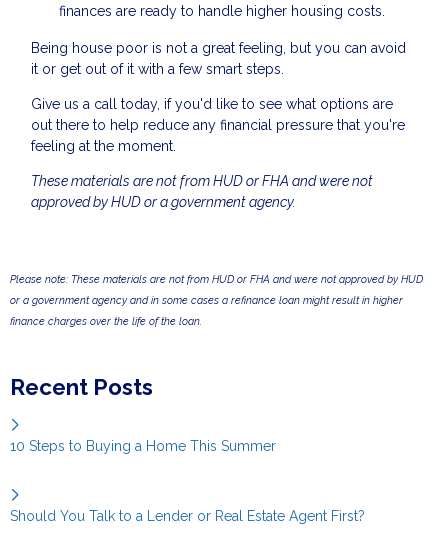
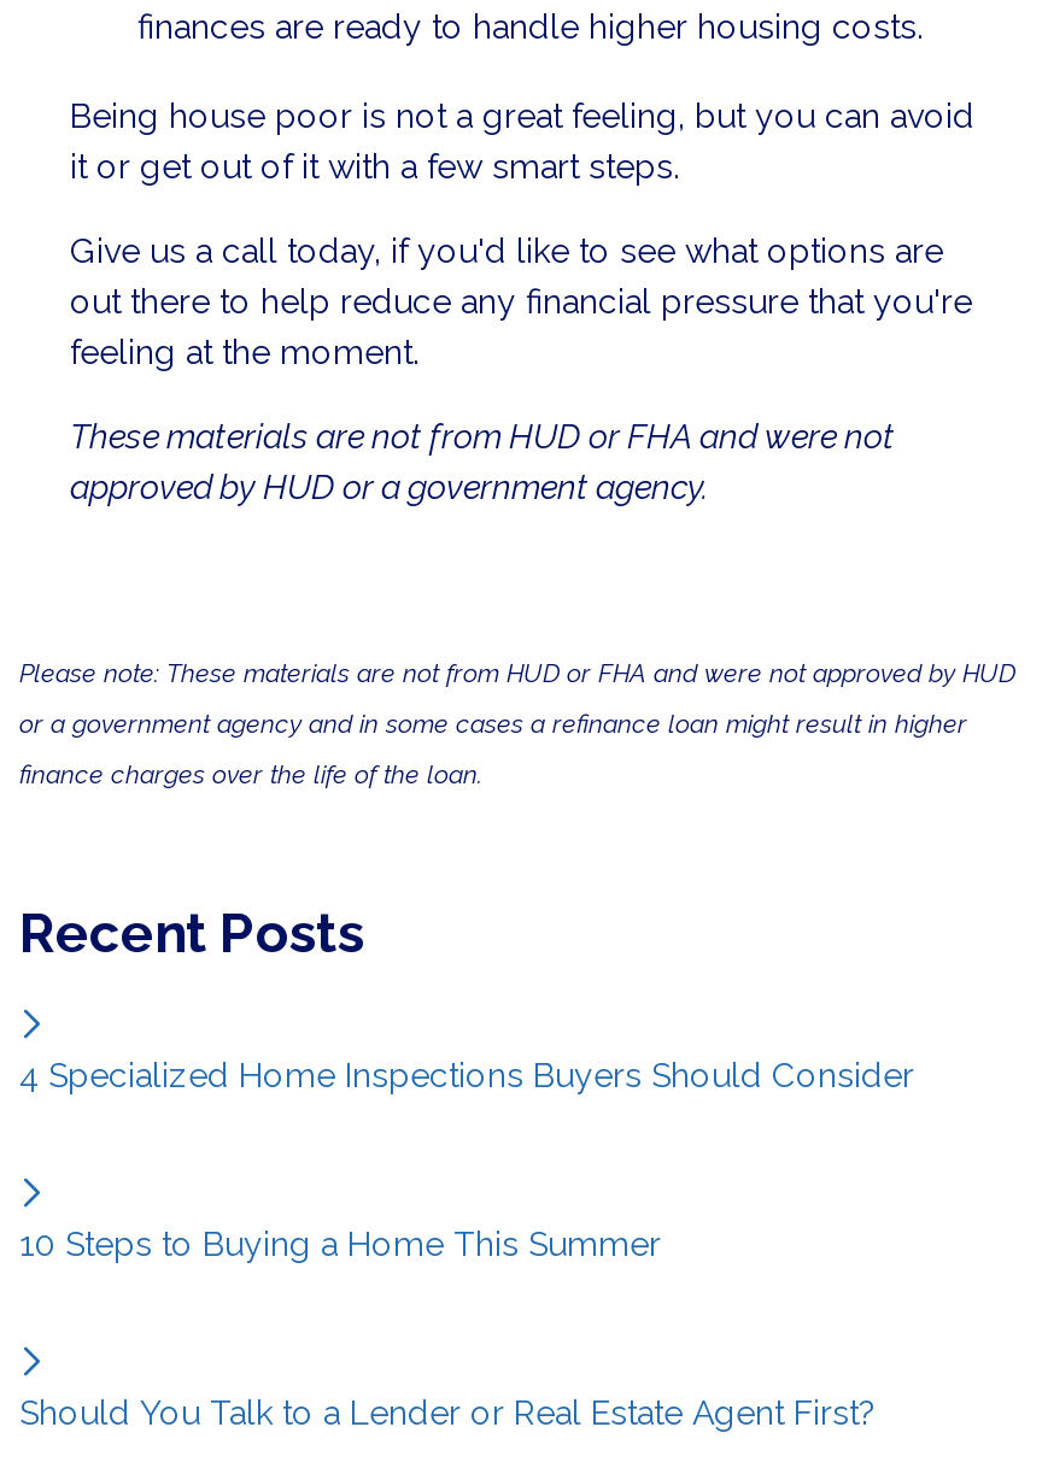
none -> [19,1057,914,1095] 4 Specialized Home Inspections Buyers Should Consider

